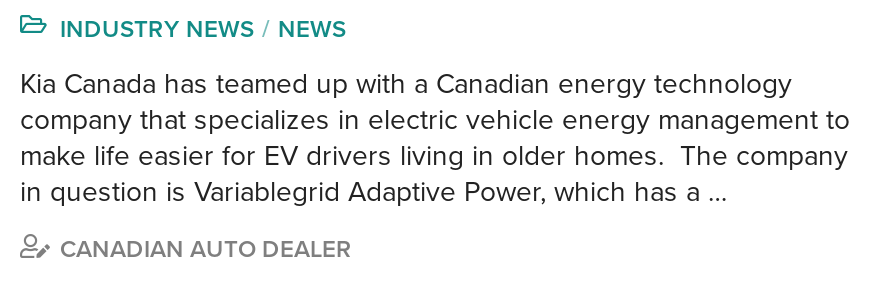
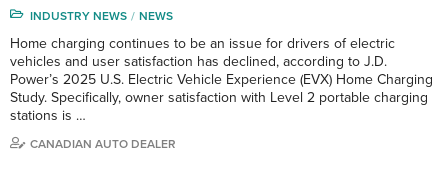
[20,66,850,208] Kia Canada has teamed up with a Canadian energy technology | company that specializes in electric vehicle energy management to | make life easier for EV drivers living in older homes. The company | in question is Variablegrid Adaptive Power, which has a … -> [10,35,433,124] Home charging continues to be an issue for drivers of electric | vehicles and user satisfaction has declined, according to J.D. | Power’s 2025 U.S. Electric Vehicle Experience (EVX) Home Charging | Study. Specifically, owner satisfaction with Level 2 portable charging | stations is …

